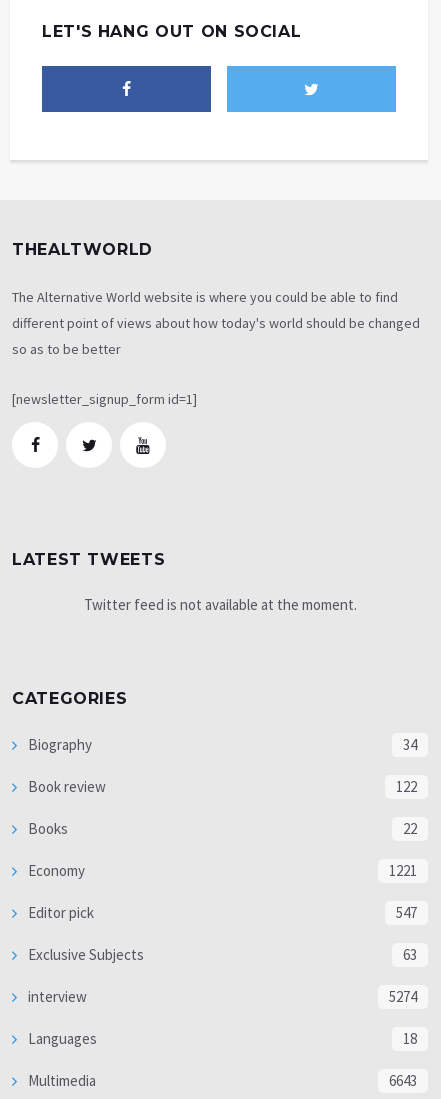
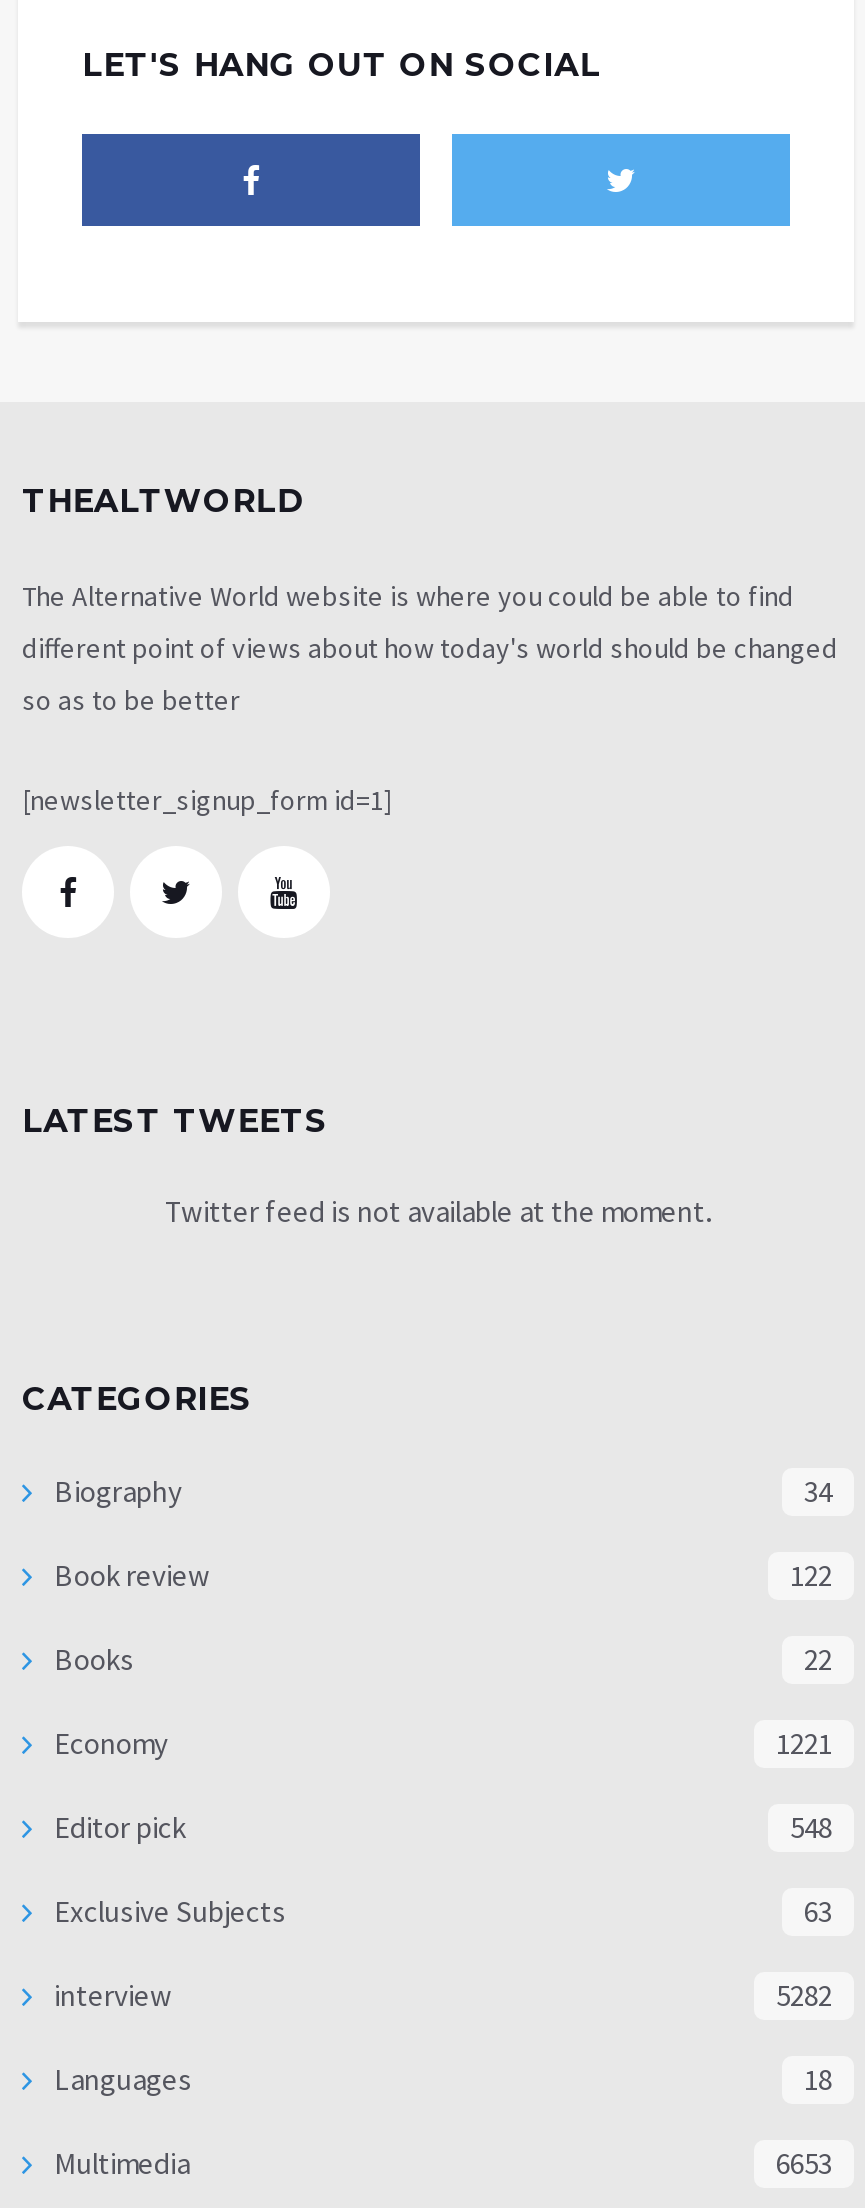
[396,903,417,922] 547 -> [790,1807,832,1845] 548
[389,987,417,1006] 5274 -> [776,1975,832,2013] 5282
[389,1071,417,1090] 6643 -> [776,2143,832,2181] 6653

